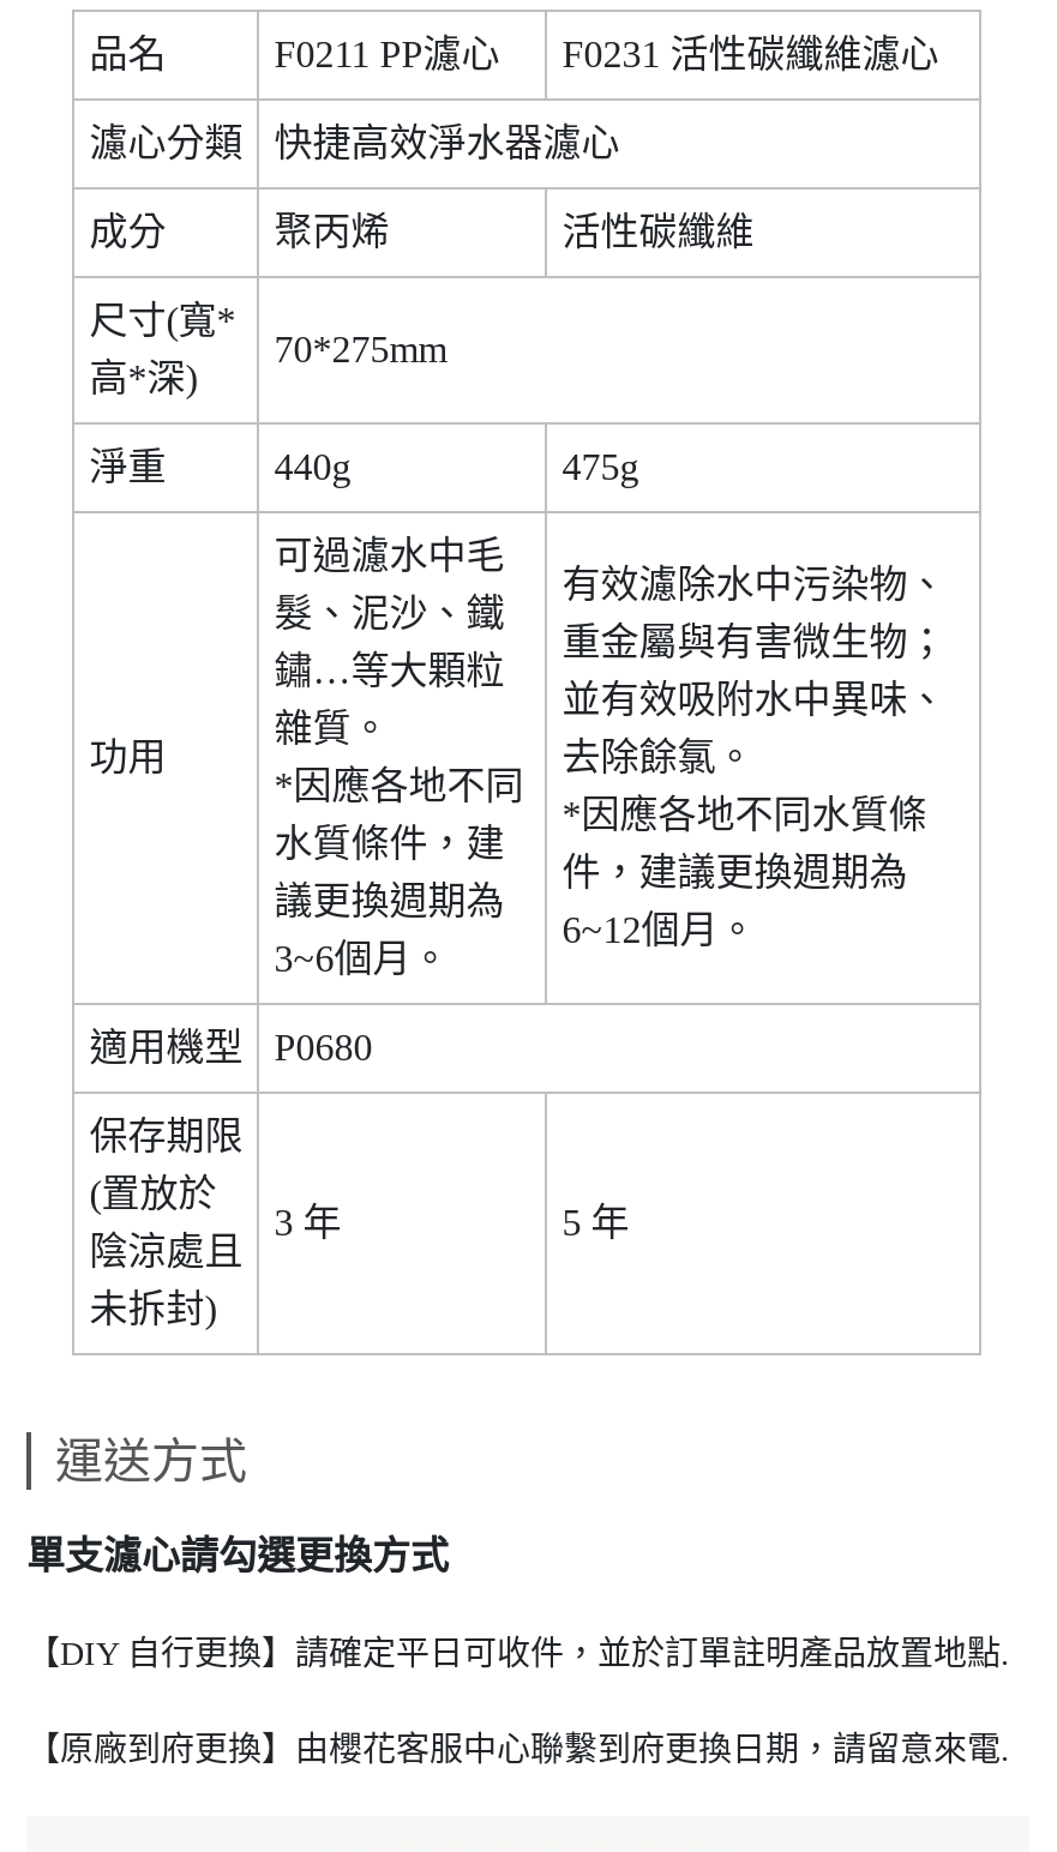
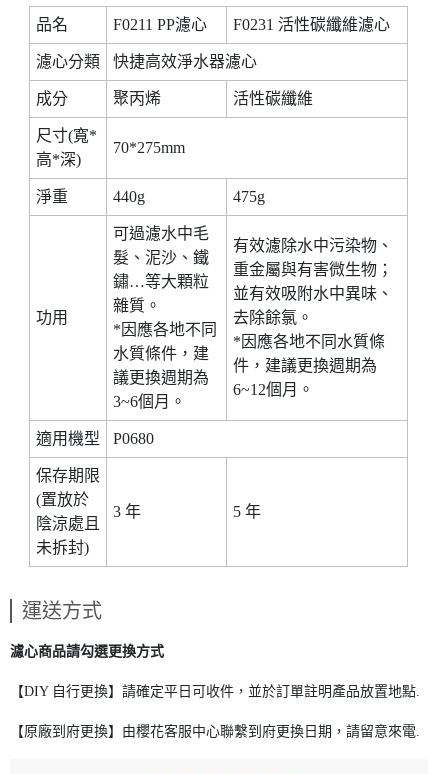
[26,1534,449,1575] 單支濾心請勾選更換方式 -> [10,643,164,658] 濾心商品請勾選更換方式

